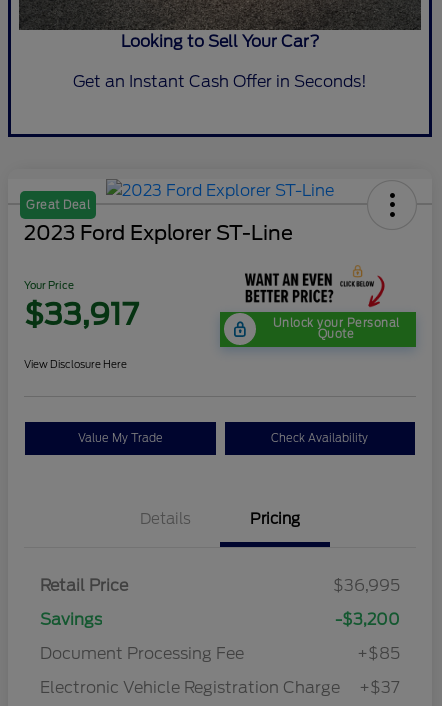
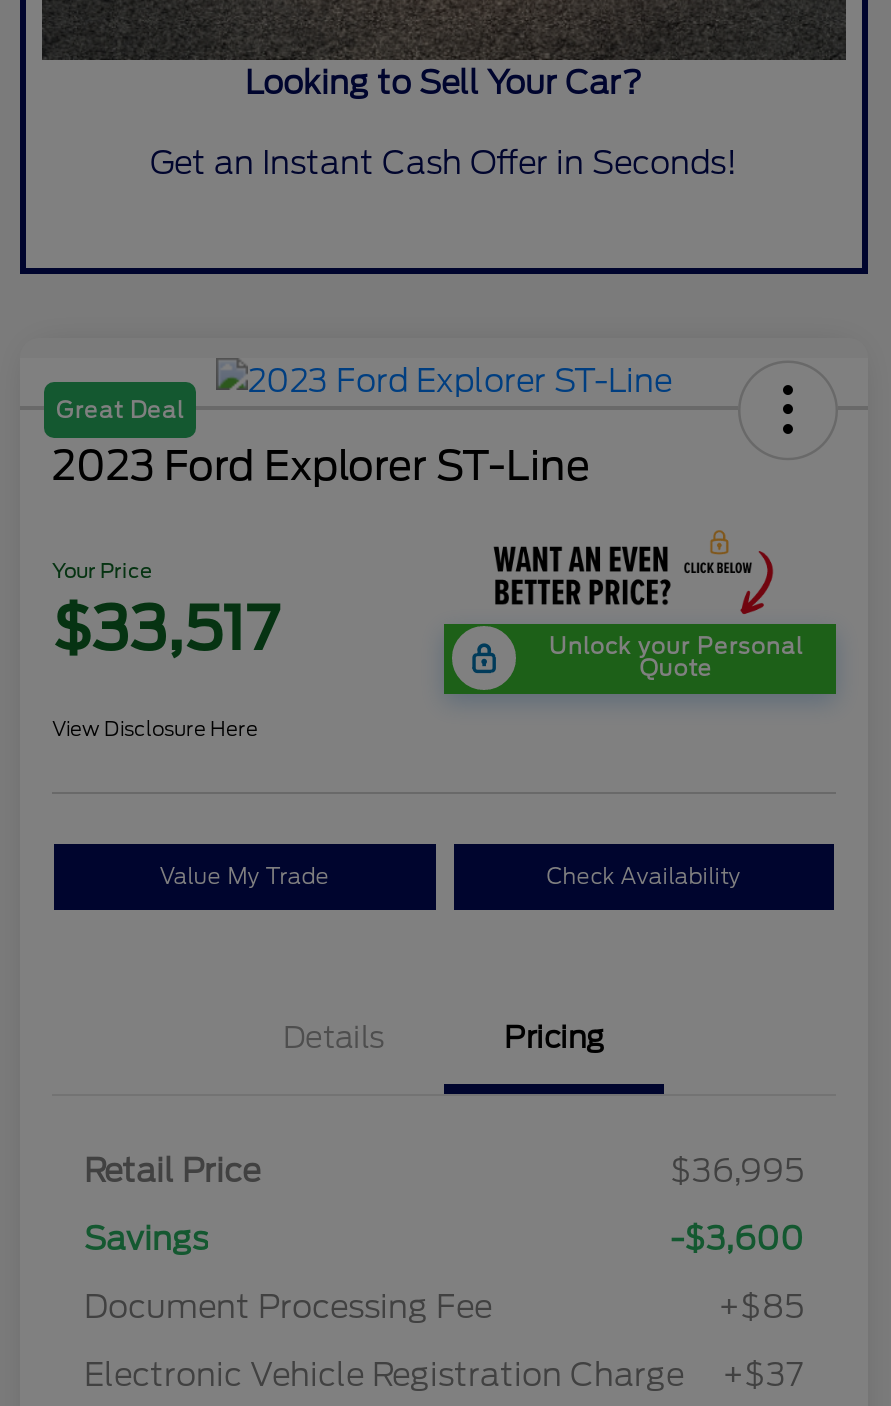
[24,295,138,331] $33,917 -> [52,591,278,663] $33,517
[335,609,400,628] -$3,200 -> [670,1219,804,1257] -$3,600

